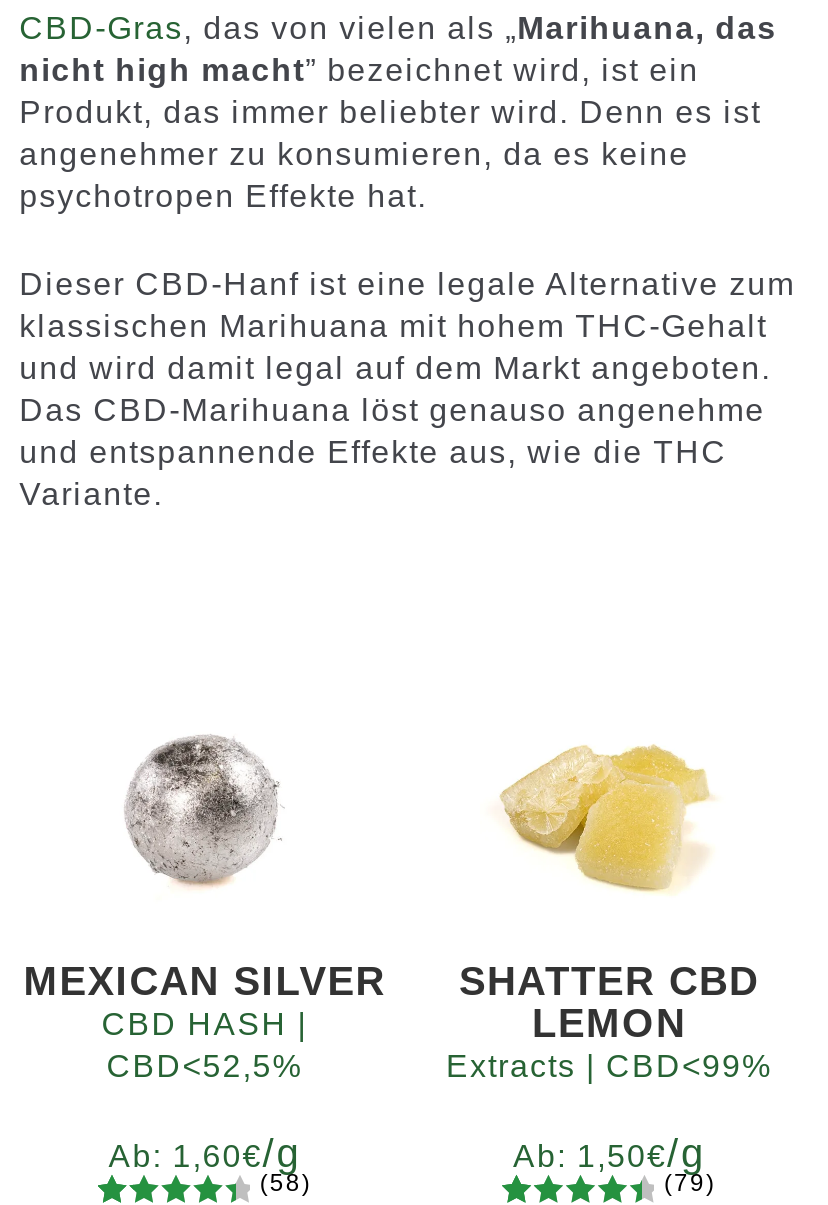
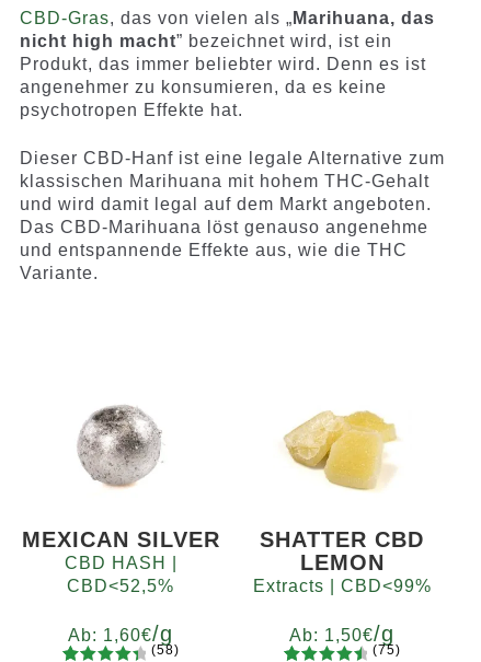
[664,1169,716,1197] (79) -> [373,642,401,658] (75)

